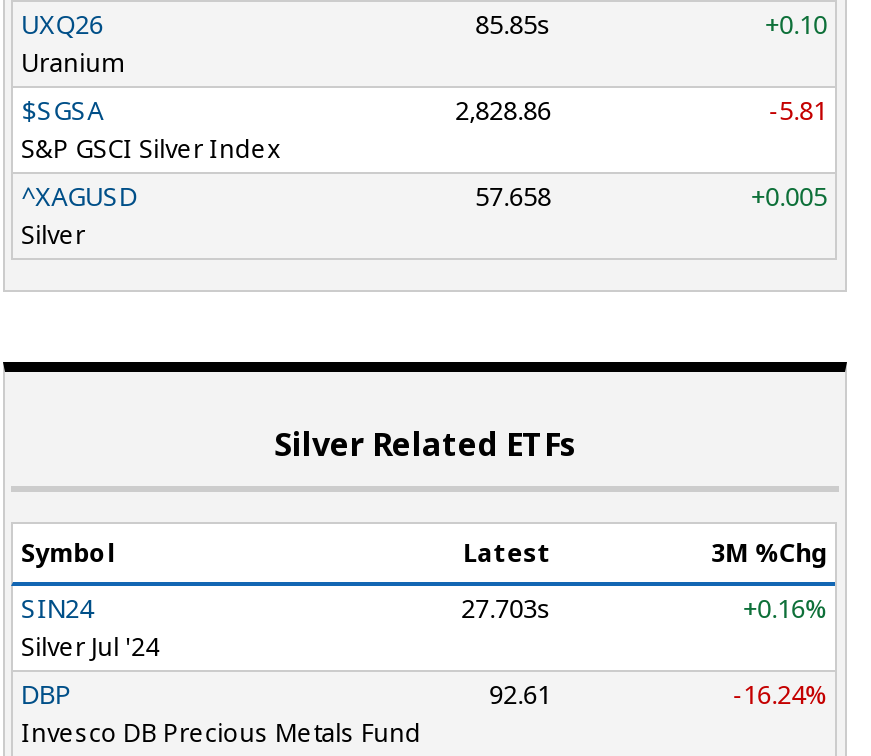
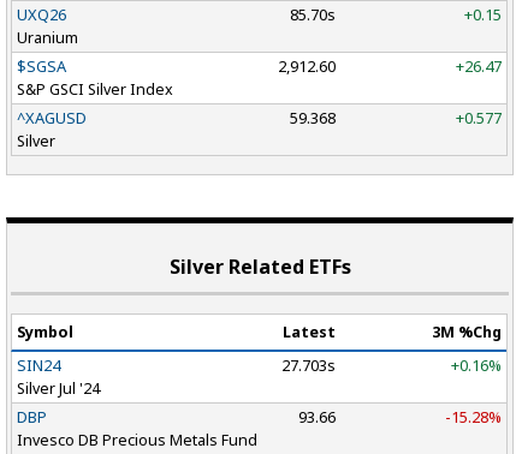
[475,5,827,41] 85.85s | +0.10 -> [290,3,502,25] 85.70s | +0.15
[455,91,551,127] 2,828.86 -> [278,55,336,76] 2,912.60
[769,91,827,127] -5.81 -> [456,55,502,76] +26.47
[475,177,551,213] 57.658 -> [290,106,336,128] 59.368
[751,177,827,213] +0.005 -> [456,106,502,128] +0.577
[489,675,551,711] 92.61 -> [298,405,336,427] 93.66
[733,675,827,711] -16.24% -> [445,405,502,427] -15.28%

